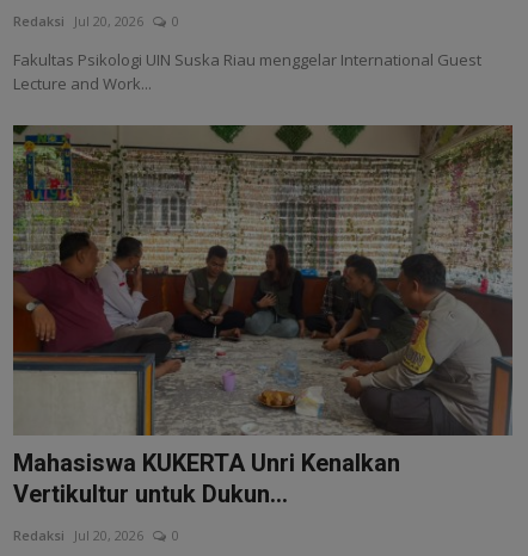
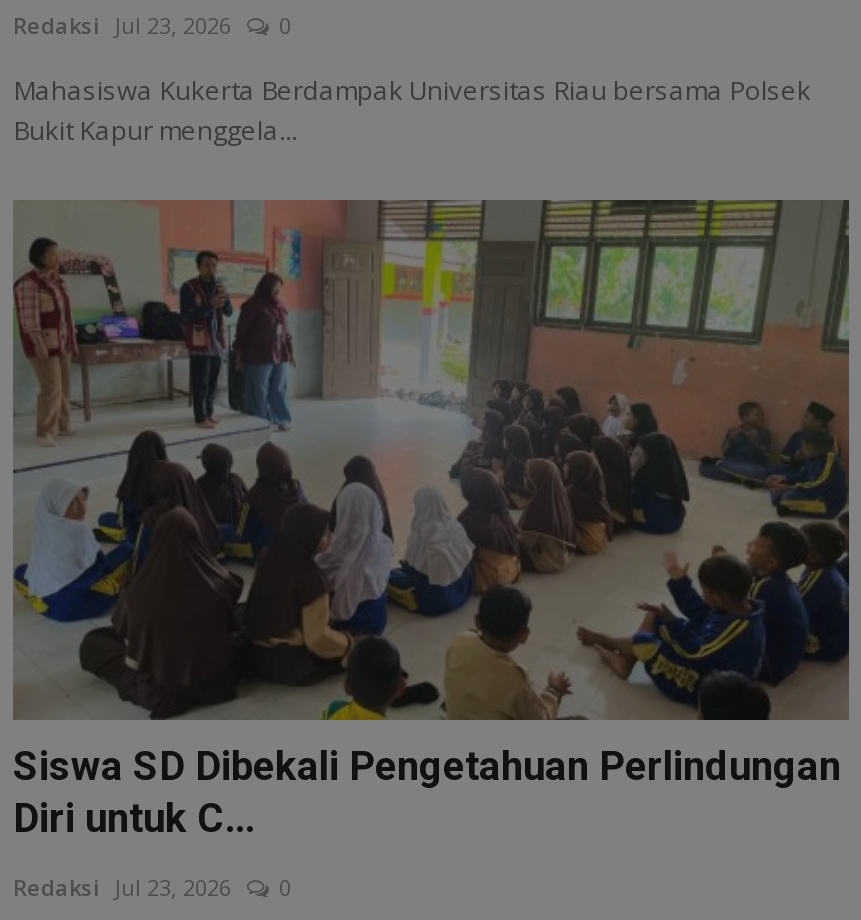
[13,12,179,29] Redaksi Jul 20, 2026 0 -> [13,9,291,39] Redaksi Jul 23, 2026 0
[13,49,481,94] Fakultas Psikologi UIN Suska Riau menggelar International Guest | Lecture and Work... -> [13,71,811,147] Mahasiswa Kukerta Berdampak Universitas Riau bersama Polsek | Bukit Kapur menggela...
[12,124,514,508] [image] | Mahasiswa KUKERTA Unri Kenalkan | Vertikultur untuk Dukun... -> [11,198,851,842] [image] | Siswa SD Dibekali Pengetahuan Perlindungan | Diri untuk C...
[13,526,179,544] Redaksi Jul 20, 2026 0 -> [13,872,291,902] Redaksi Jul 23, 2026 0

